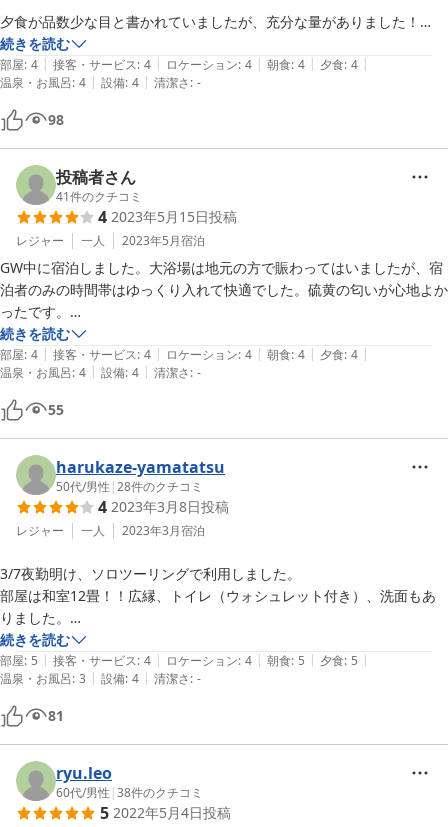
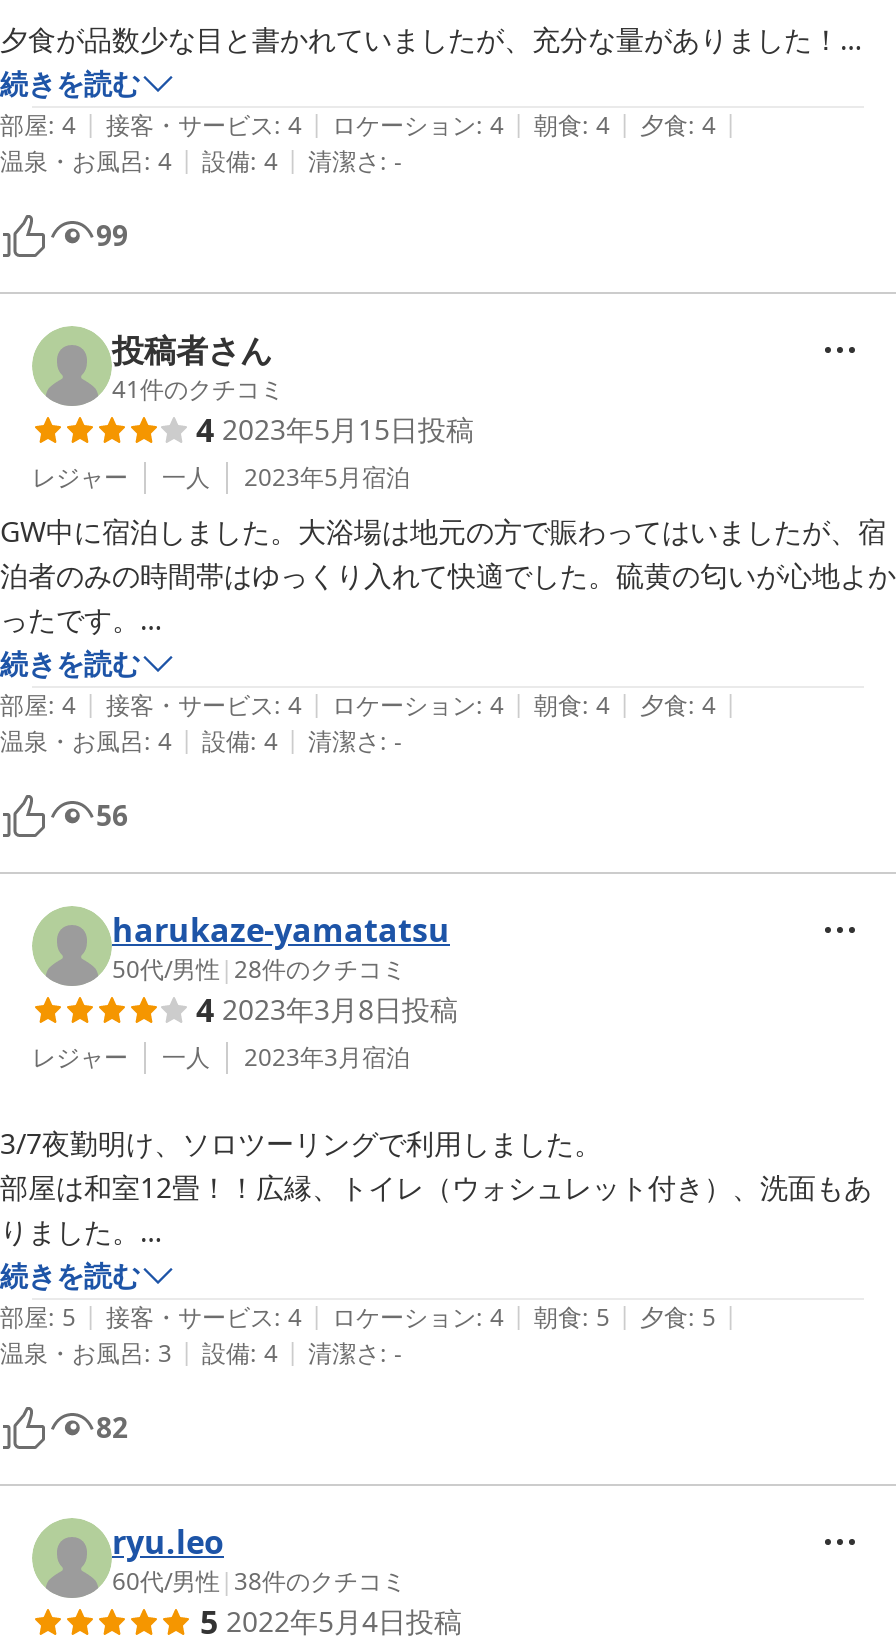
[48,110,64,129] 98 -> [96,216,128,254] 99
[48,400,64,419] 55 -> [96,796,128,834] 56
[48,706,64,725] 81 -> [96,1408,128,1446] 82

